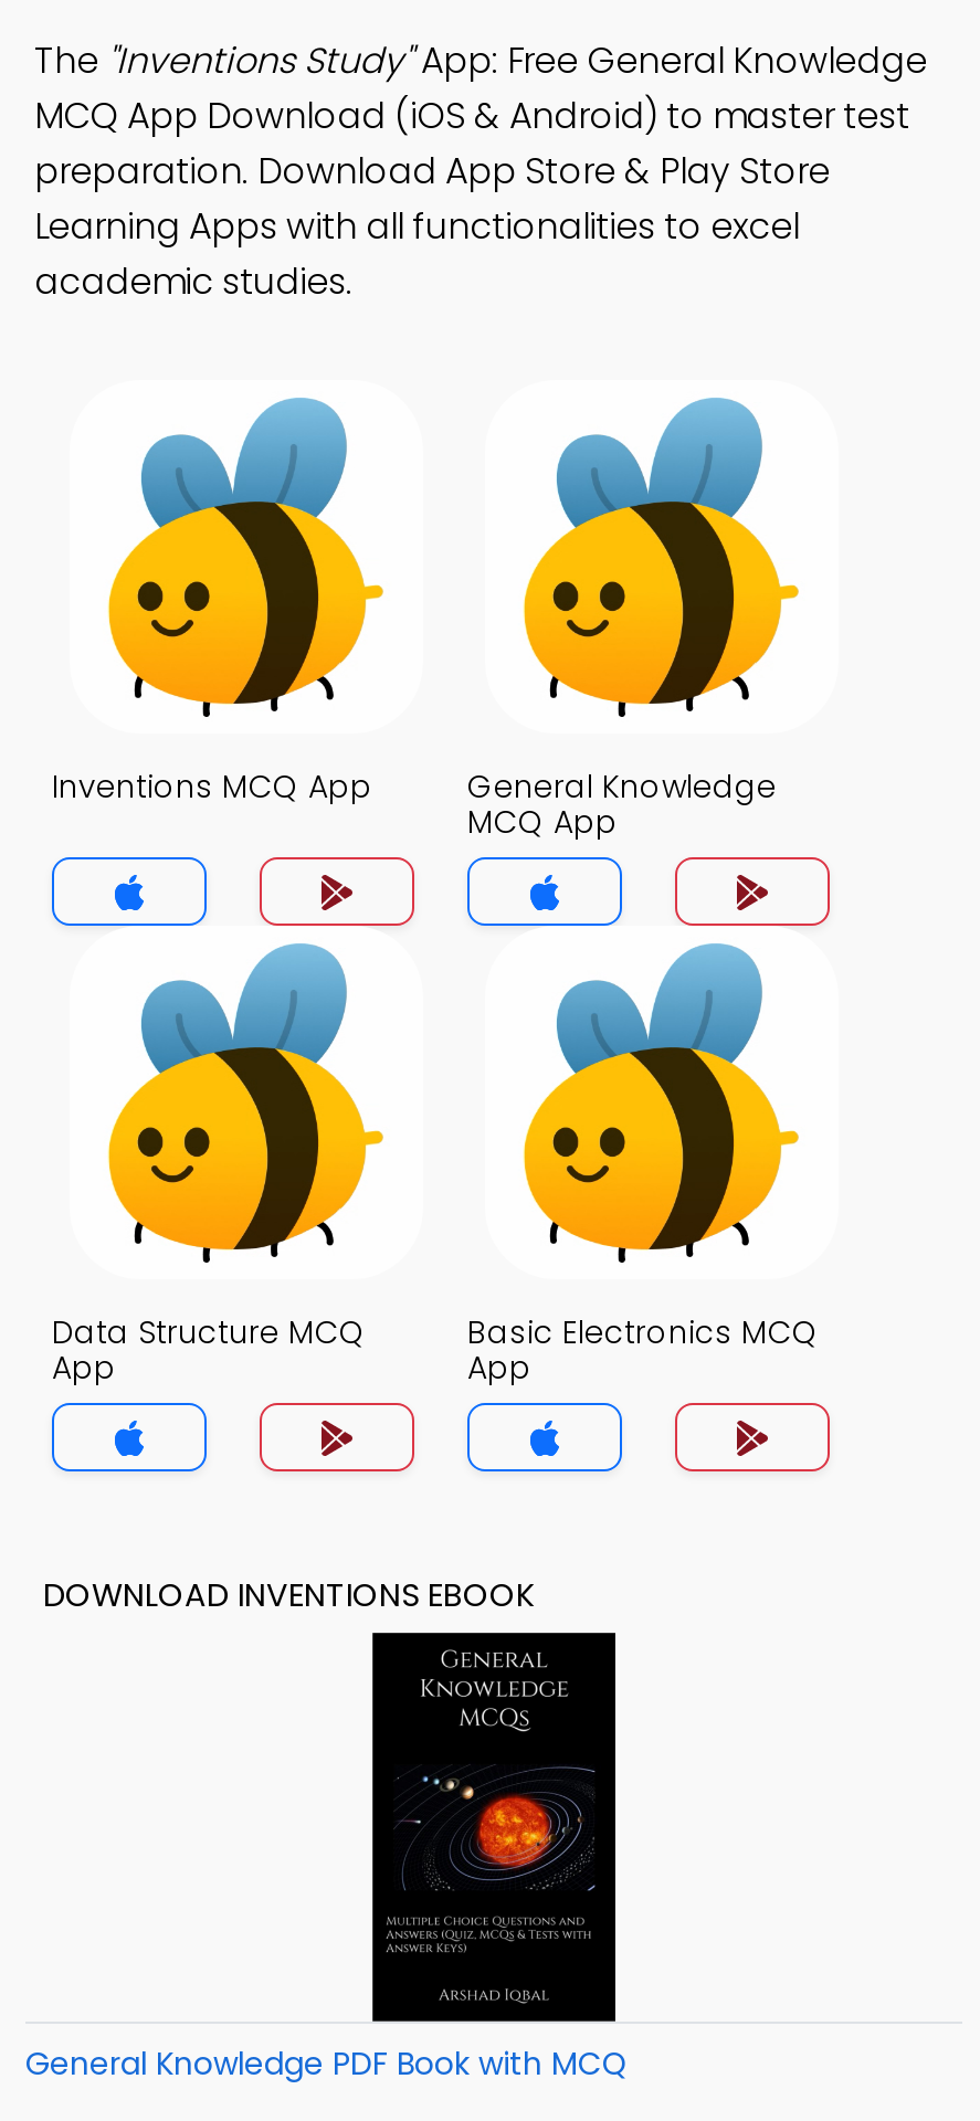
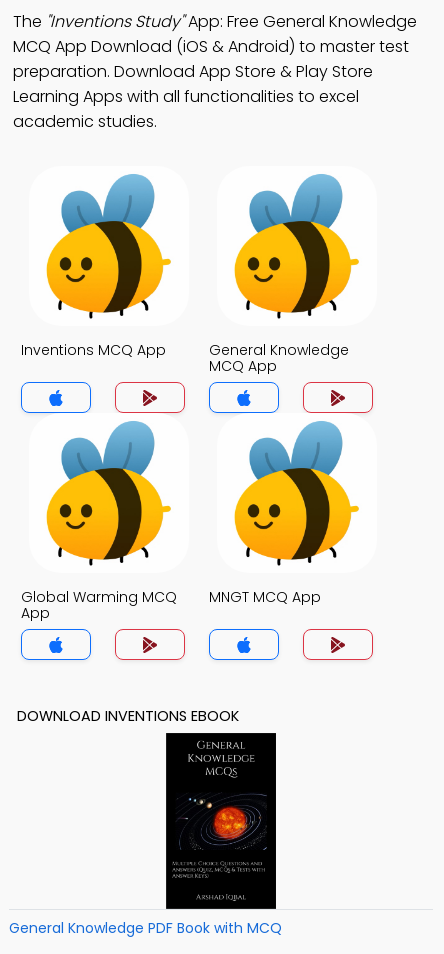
[52,1310,366,1354] Data Structure MCQ -> [21,587,177,607] Global Warming MCQ
[467,1310,819,1390] Basic Electronics MCQ | App -> [209,587,321,607] MNGT MCQ App

